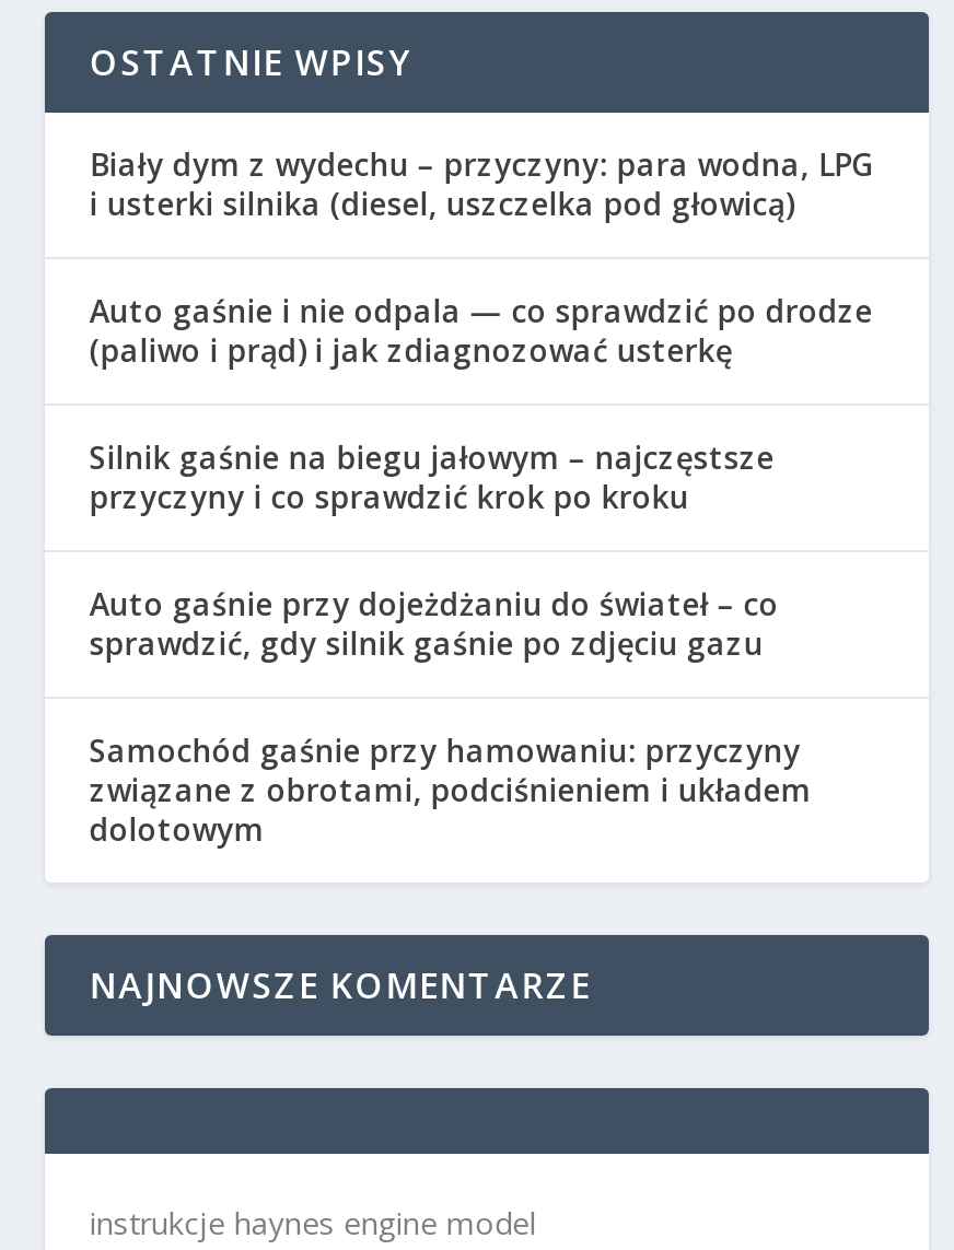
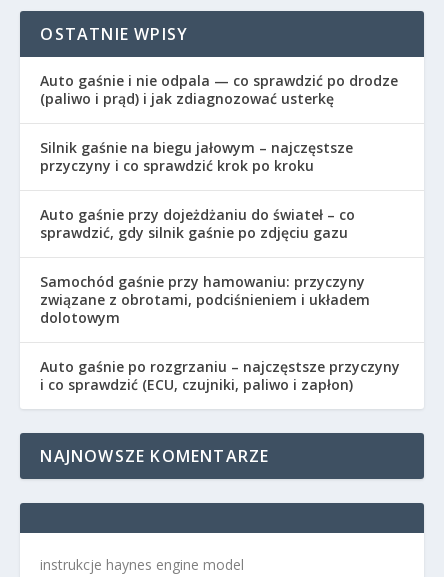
[89,142,873,223] Biały dym z wydechu – przyczyny: para wodna, LPG | i usterki silnika (diesel, uszczelka pod głowicą) -> none
moved [89,289,873,849] -> [40,70,398,326]: Auto gaśnie i nie odpala — co sprawdzić po drodze | (paliwo i prąd) i jak zdiagnozować usterkę | Silnik gaśnie na biegu jałowym – najczęstsze | ... | związane z obrotami, podciśnieniem i układem | dolotowym
none -> [40,356,400,393] Auto gaśnie po rozgrzaniu – najczęstsze przyczyny | i co sprawdzić (ECU, czujniki, paliwo i zapłon)

